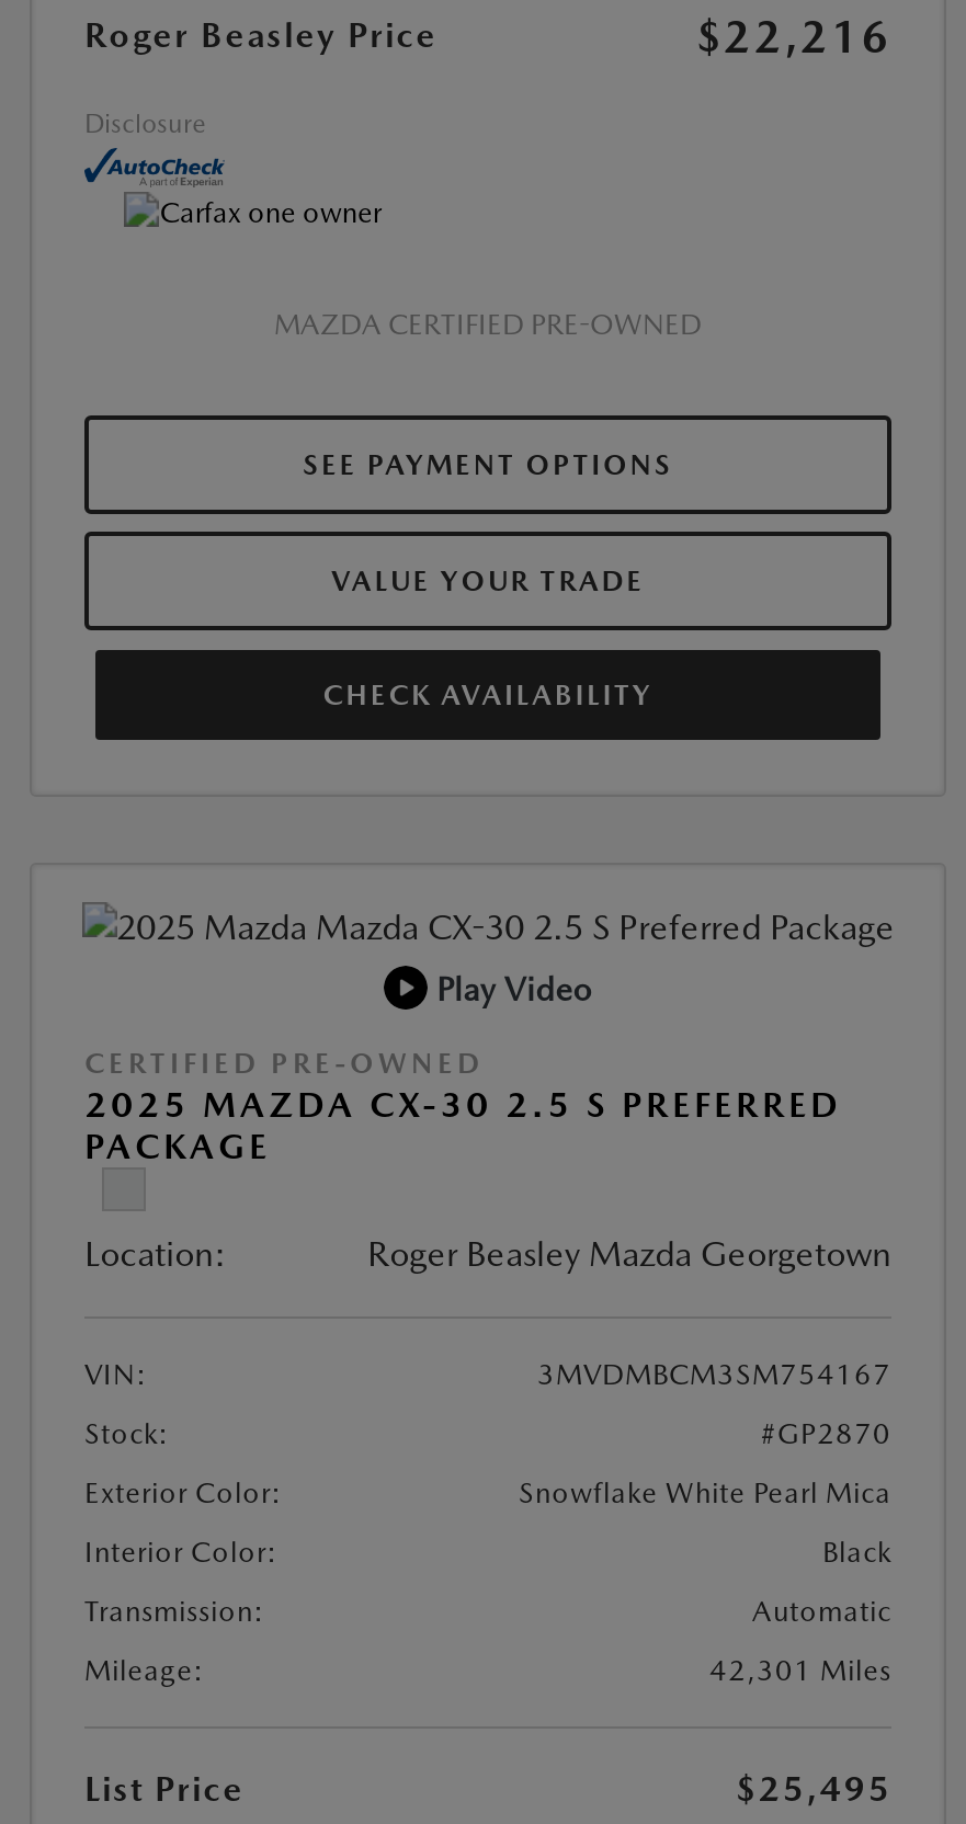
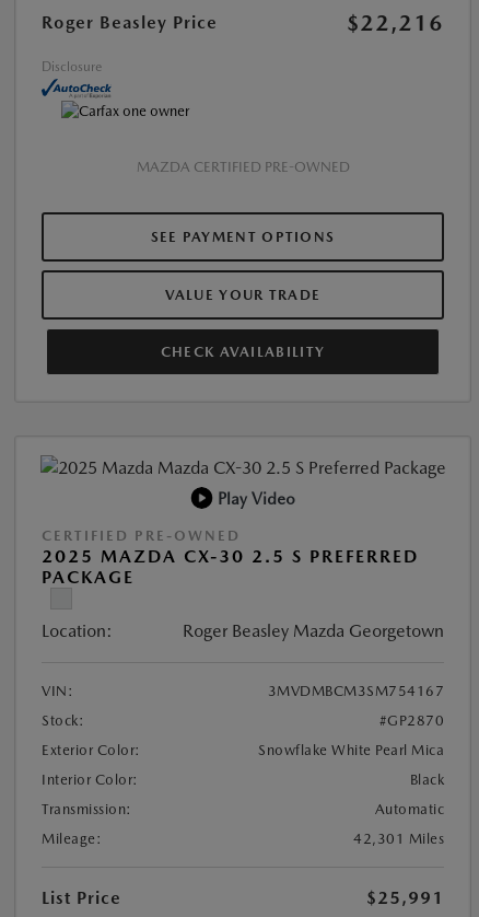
[736,1767,891,1809] $25,495 -> [366,887,444,908] $25,991

